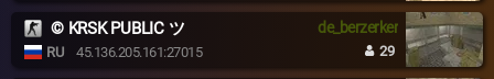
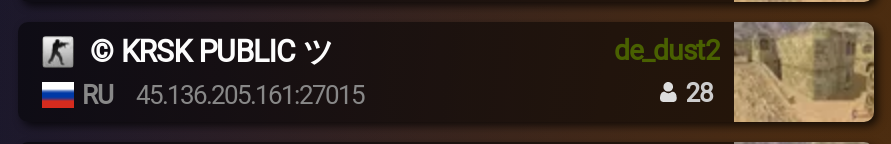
[318,12,483,67] [image] | de_berzerker -> [614,22,874,124] [image] | de_dust2
[376,43,394,59] 29 -> [680,78,712,108] 28

